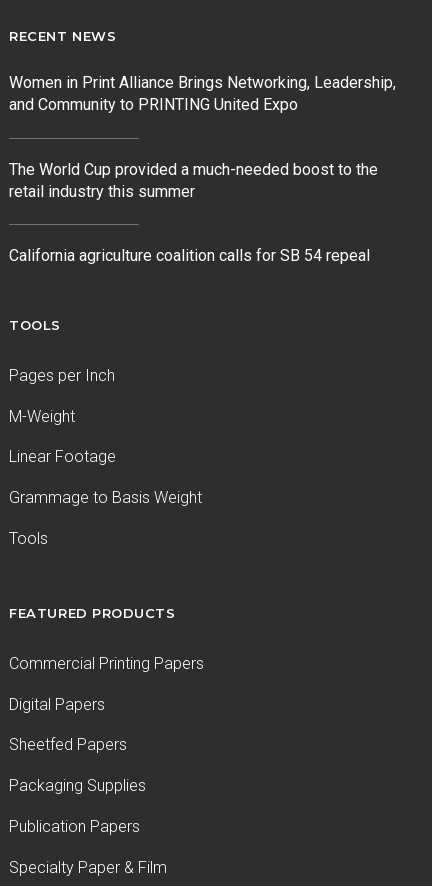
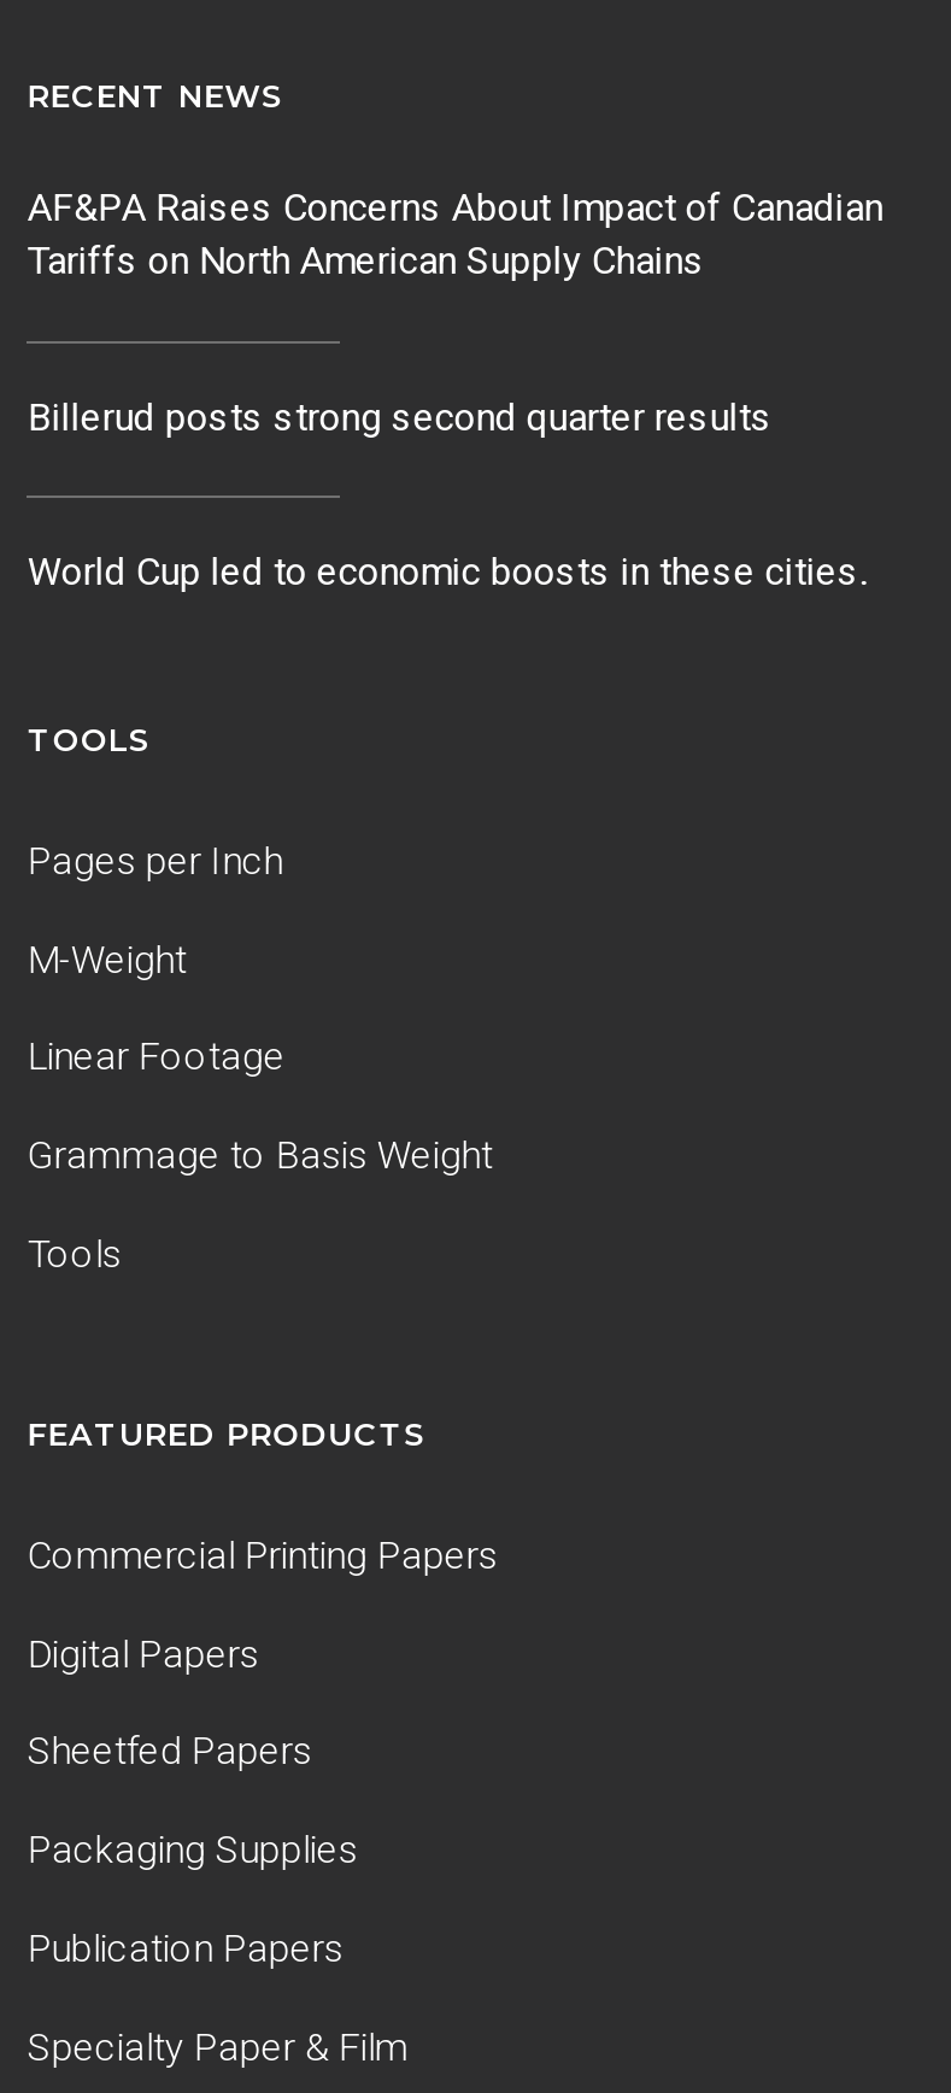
[9,73,396,114] Women in Print Alliance Brings Networking, Leadership, | and Community to PRINTING United Expo -> [27,185,883,284] AF&PA Raises Concerns About Impact of Canadian | Tariffs on North American Supply Chains
[9,160,378,201] The World Cup provided a much-needed boost to the | retail industry this summer -> [27,394,772,440] Billerud posts strong second quarter results
[9,246,370,265] California agriculture coalition calls for SB 54 repeal -> [27,550,866,596] World Cup led to economic boosts in these cities.

